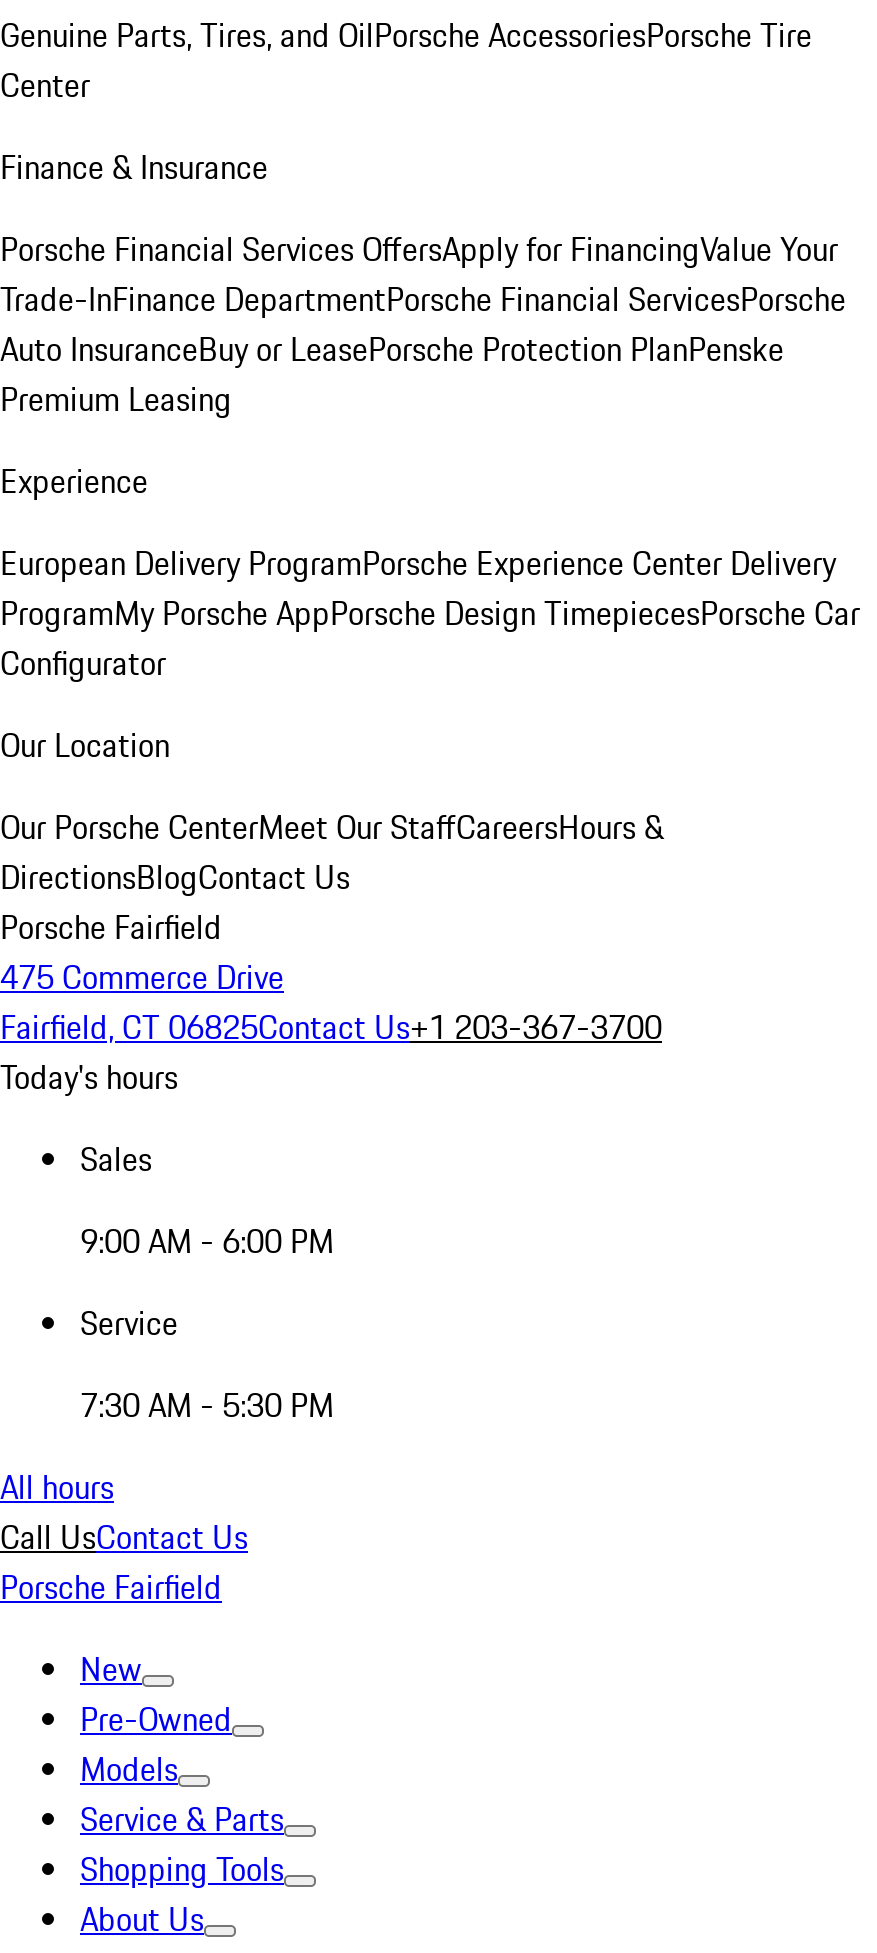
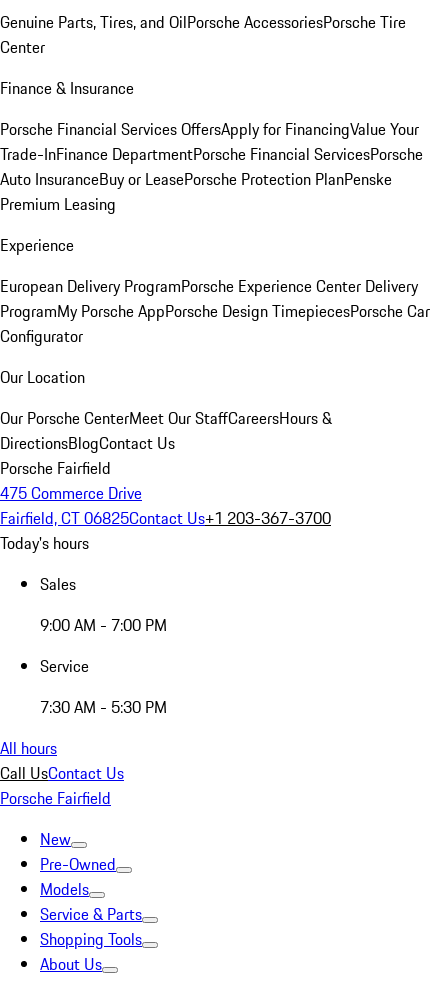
[80,1217,334,1265] 9:00 AM - 6:00 PM -> [40,613,167,637] 9:00 AM - 7:00 PM

